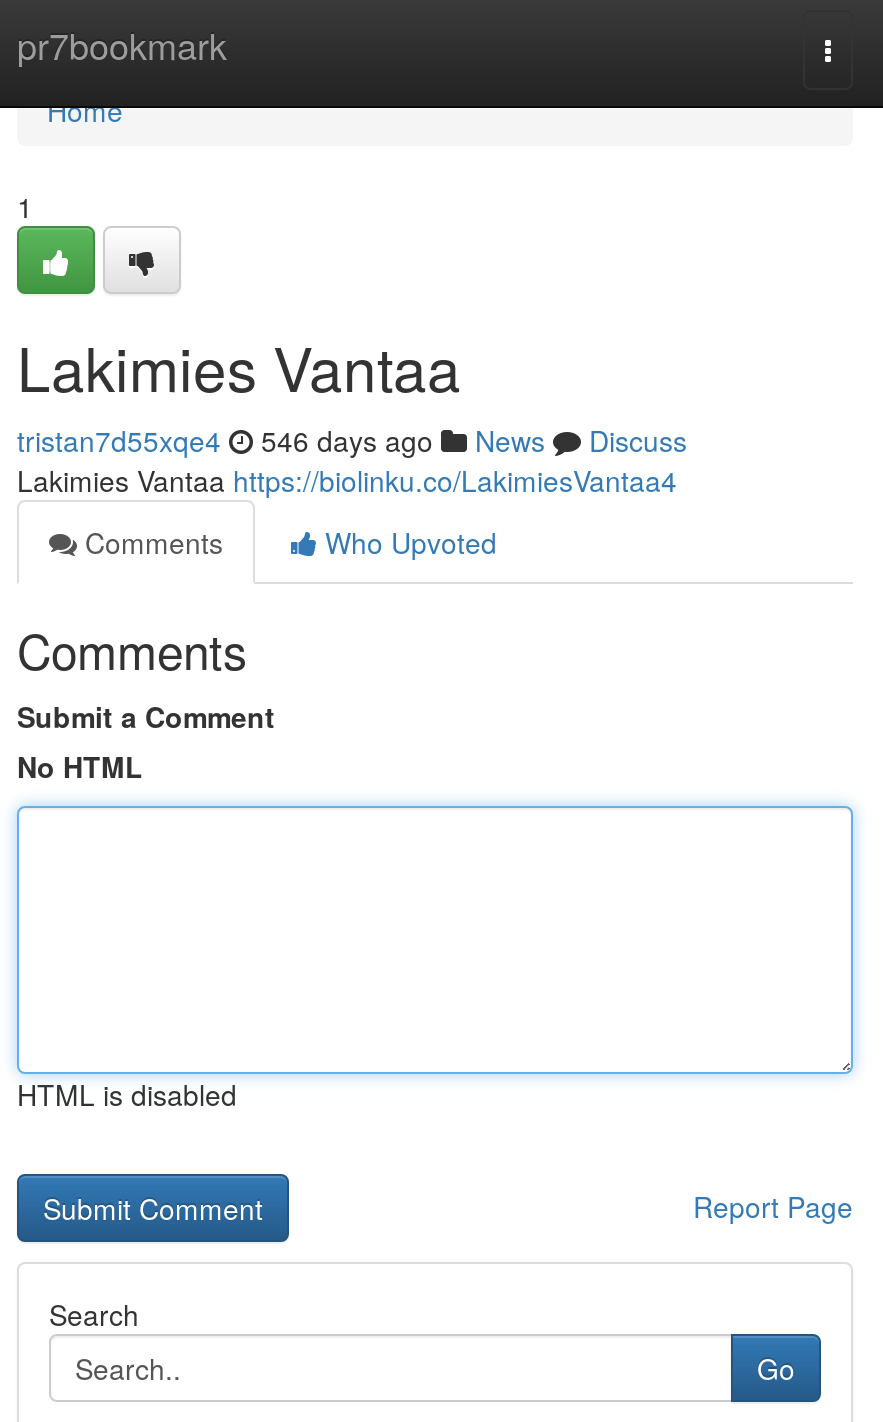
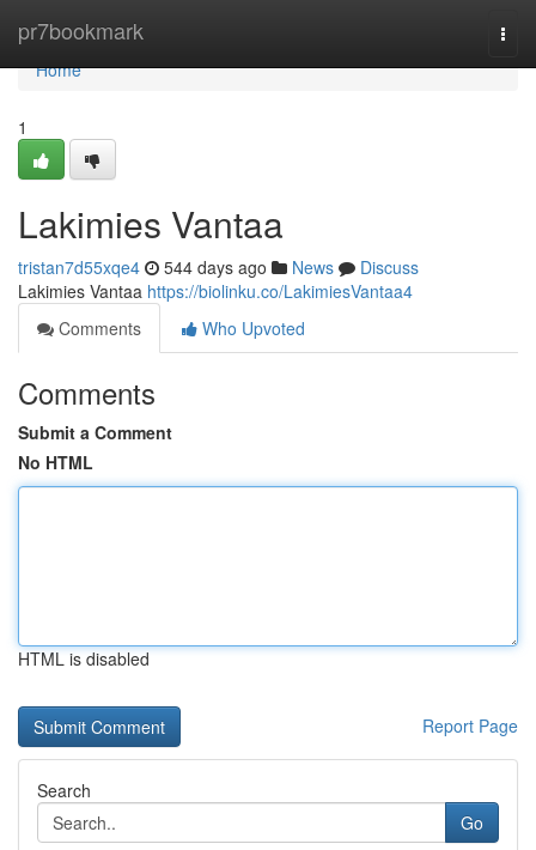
[17,420,687,460] tristan7d55xqe4 546 days ago News Discuss -> [18,255,419,279] tristan7d55xqe4 544 days ago News Discuss

